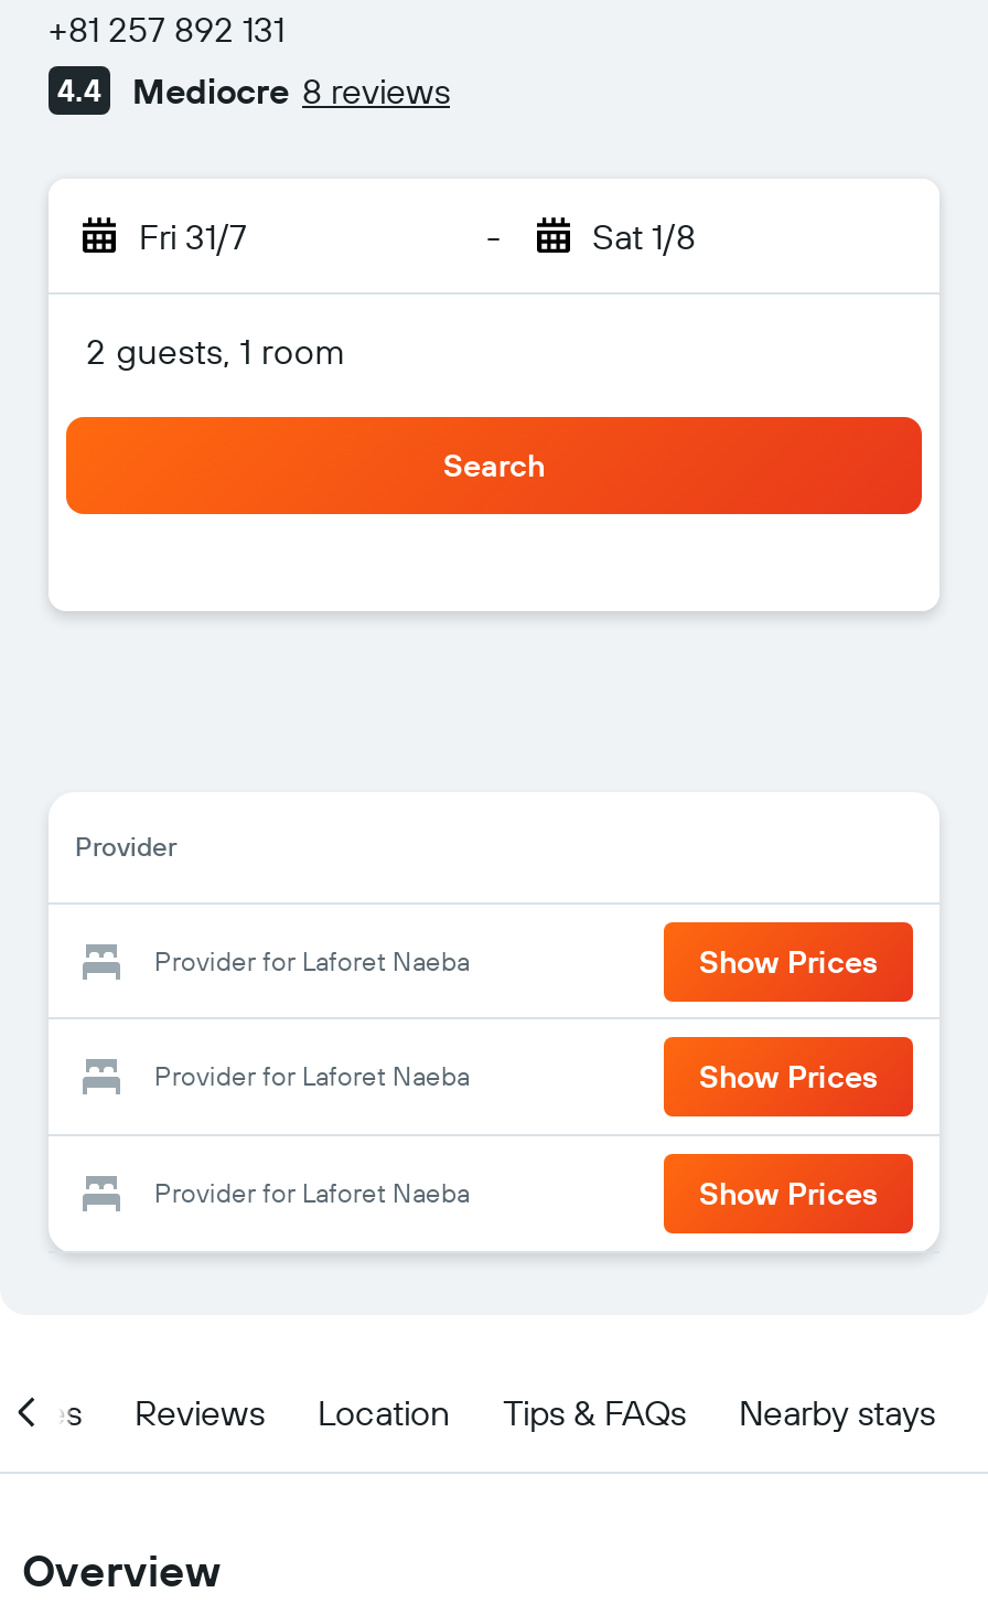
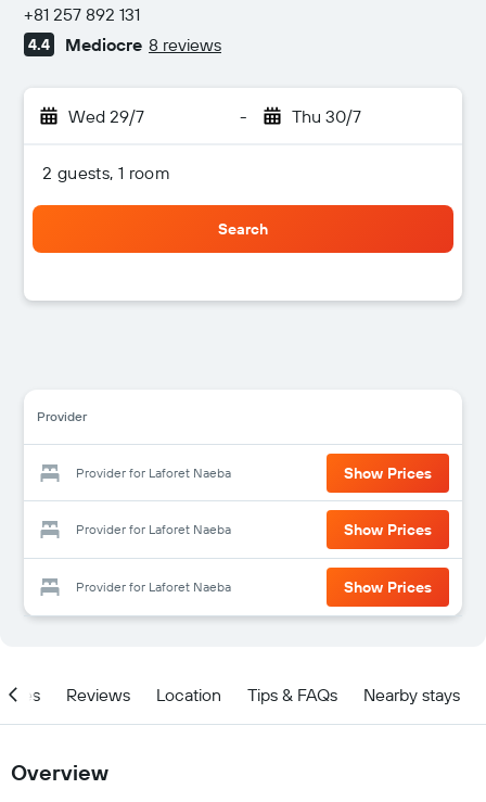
[139,214,247,258] Fri 31/7 -> [68,105,144,127] Wed 29/7
[592,214,696,258] Sat 1/8 -> [291,105,361,127] Thu 30/7

